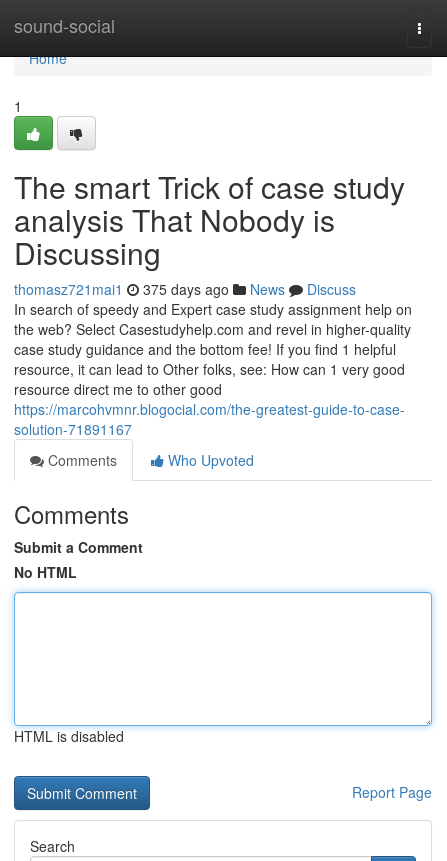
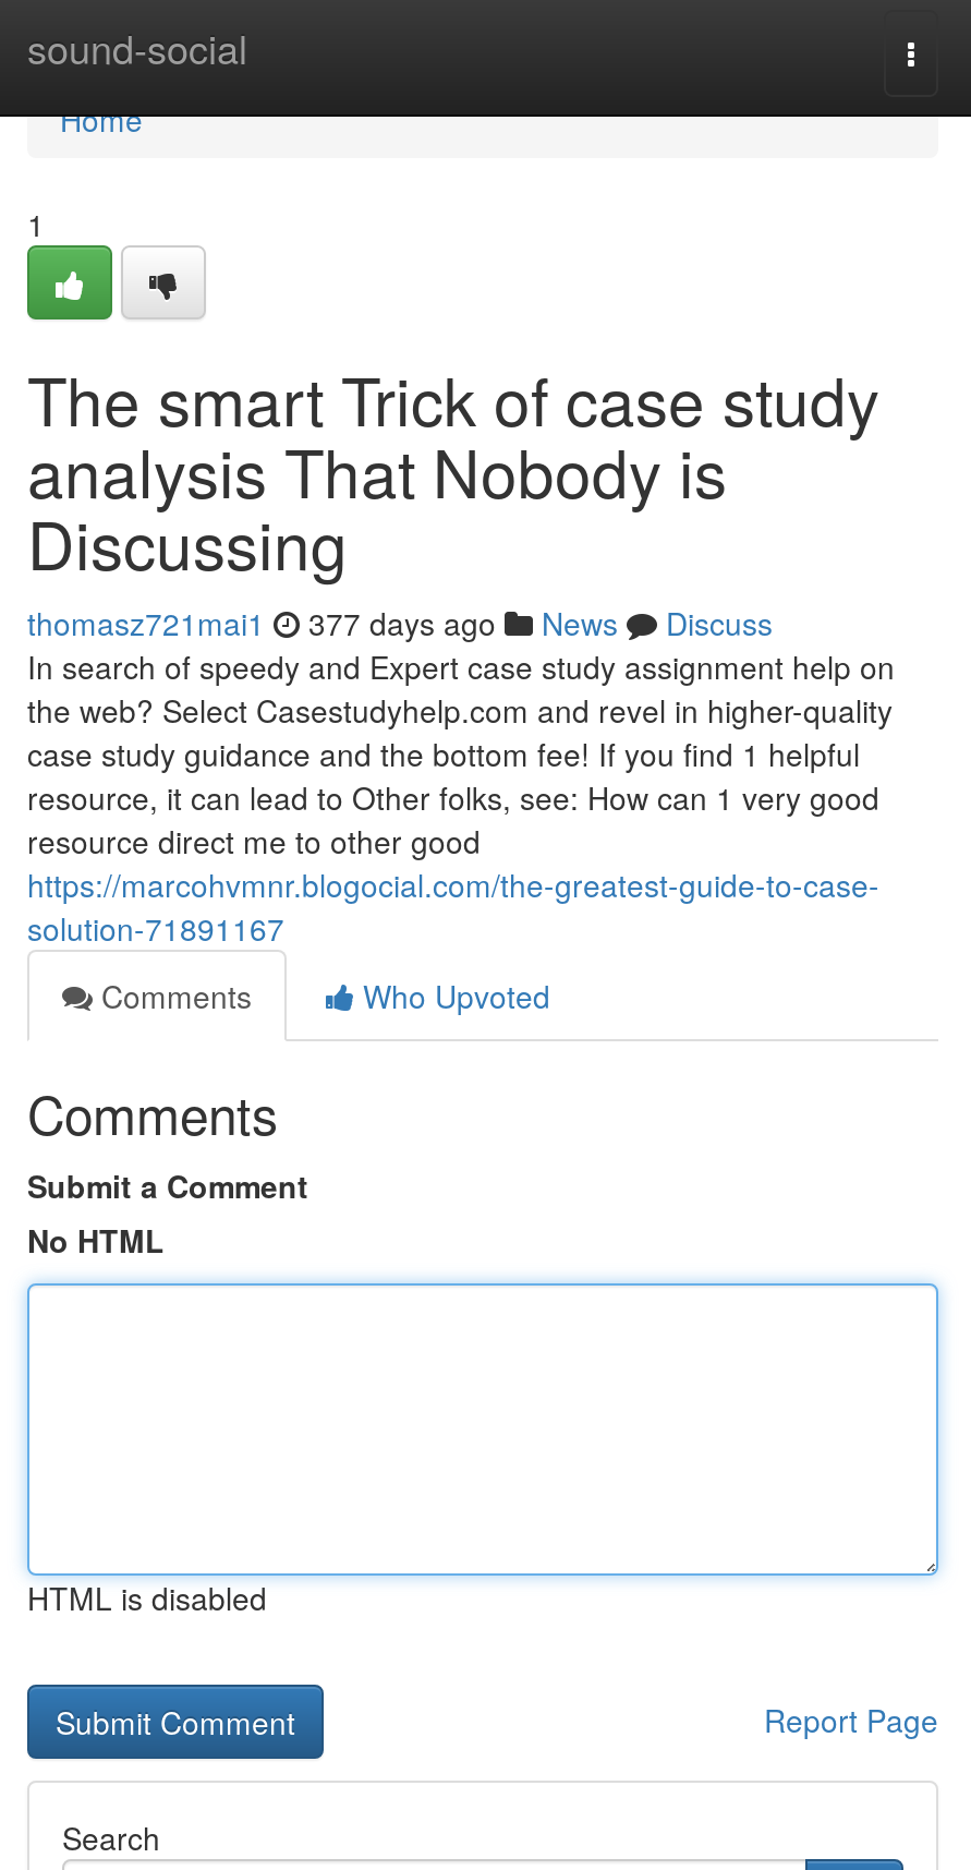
[14,279,356,299] thomasz721mai1 375 days ago News Discuss -> [27,601,773,644] thomasz721mai1 377 days ago News Discuss

